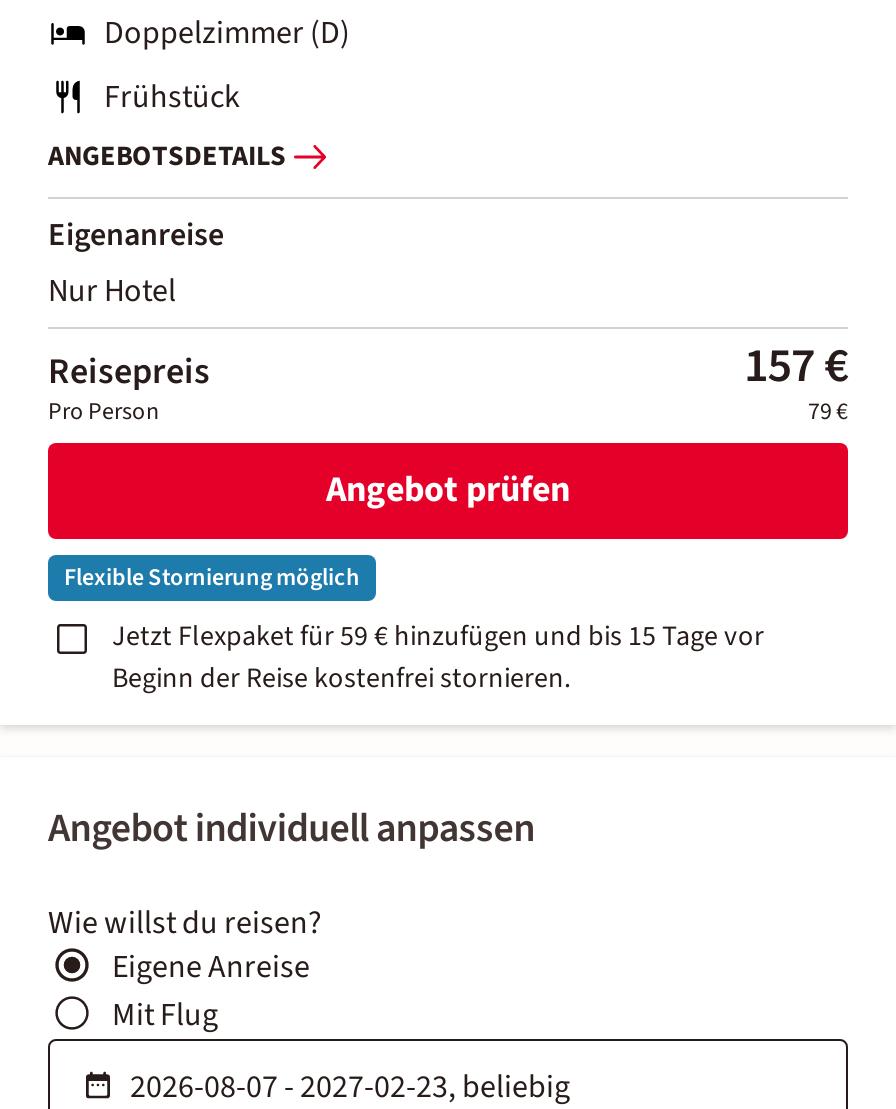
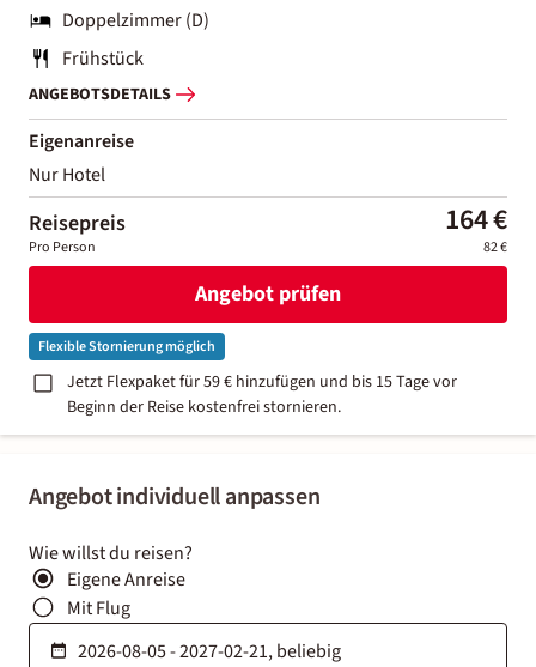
[744,331,848,401] 157 € -> [445,199,507,241] 164 €
[808,395,848,429] 79 € -> [483,237,507,257] 82 €

